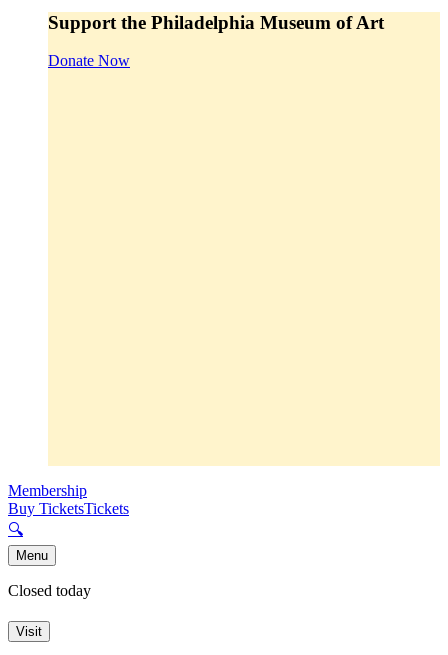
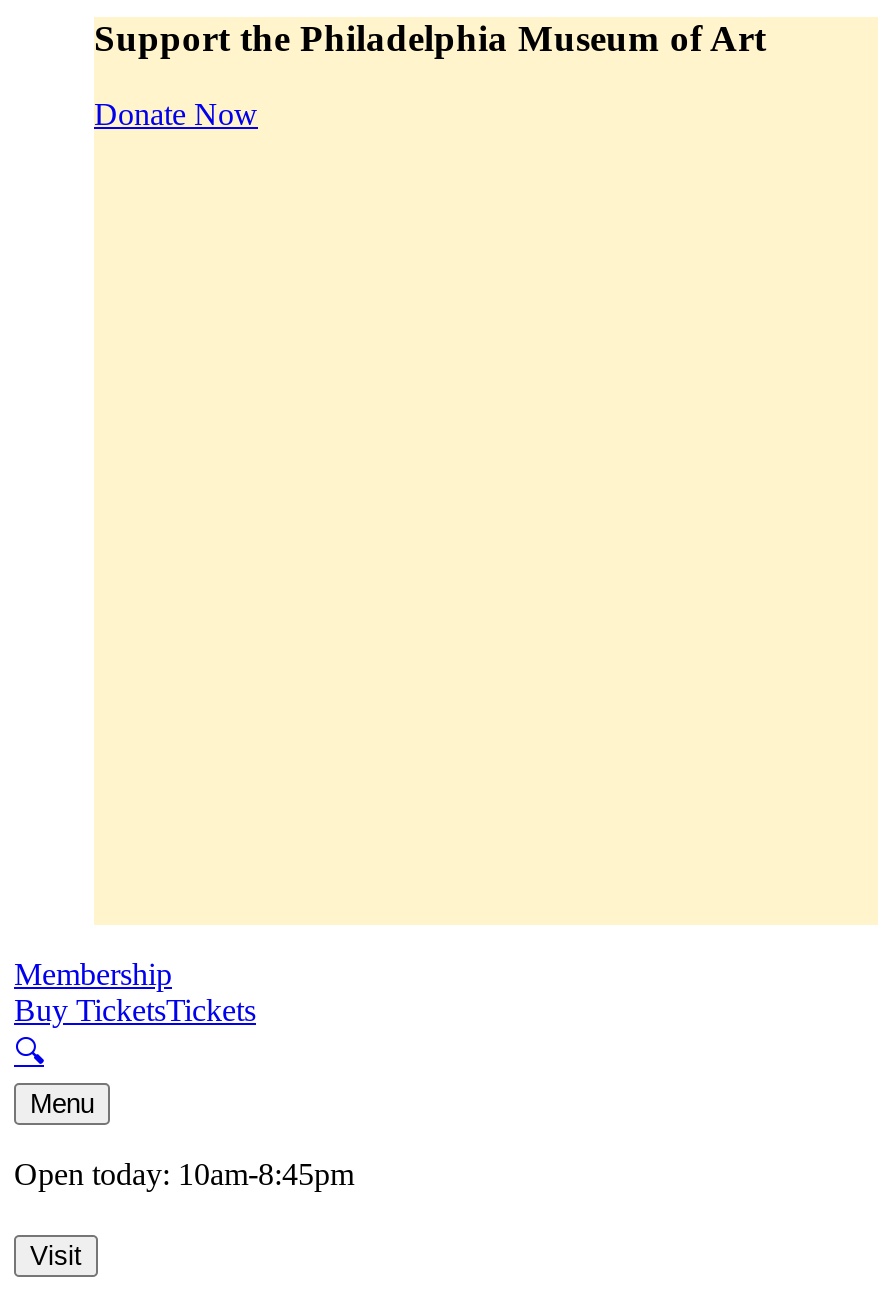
[8,582,91,599] Closed today -> [14,1158,354,1192] Open today: 10am-8:45pm

